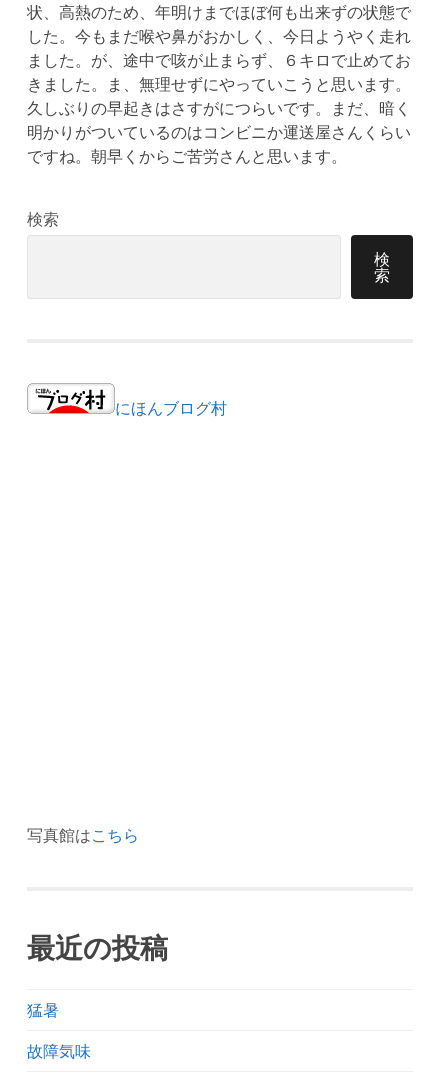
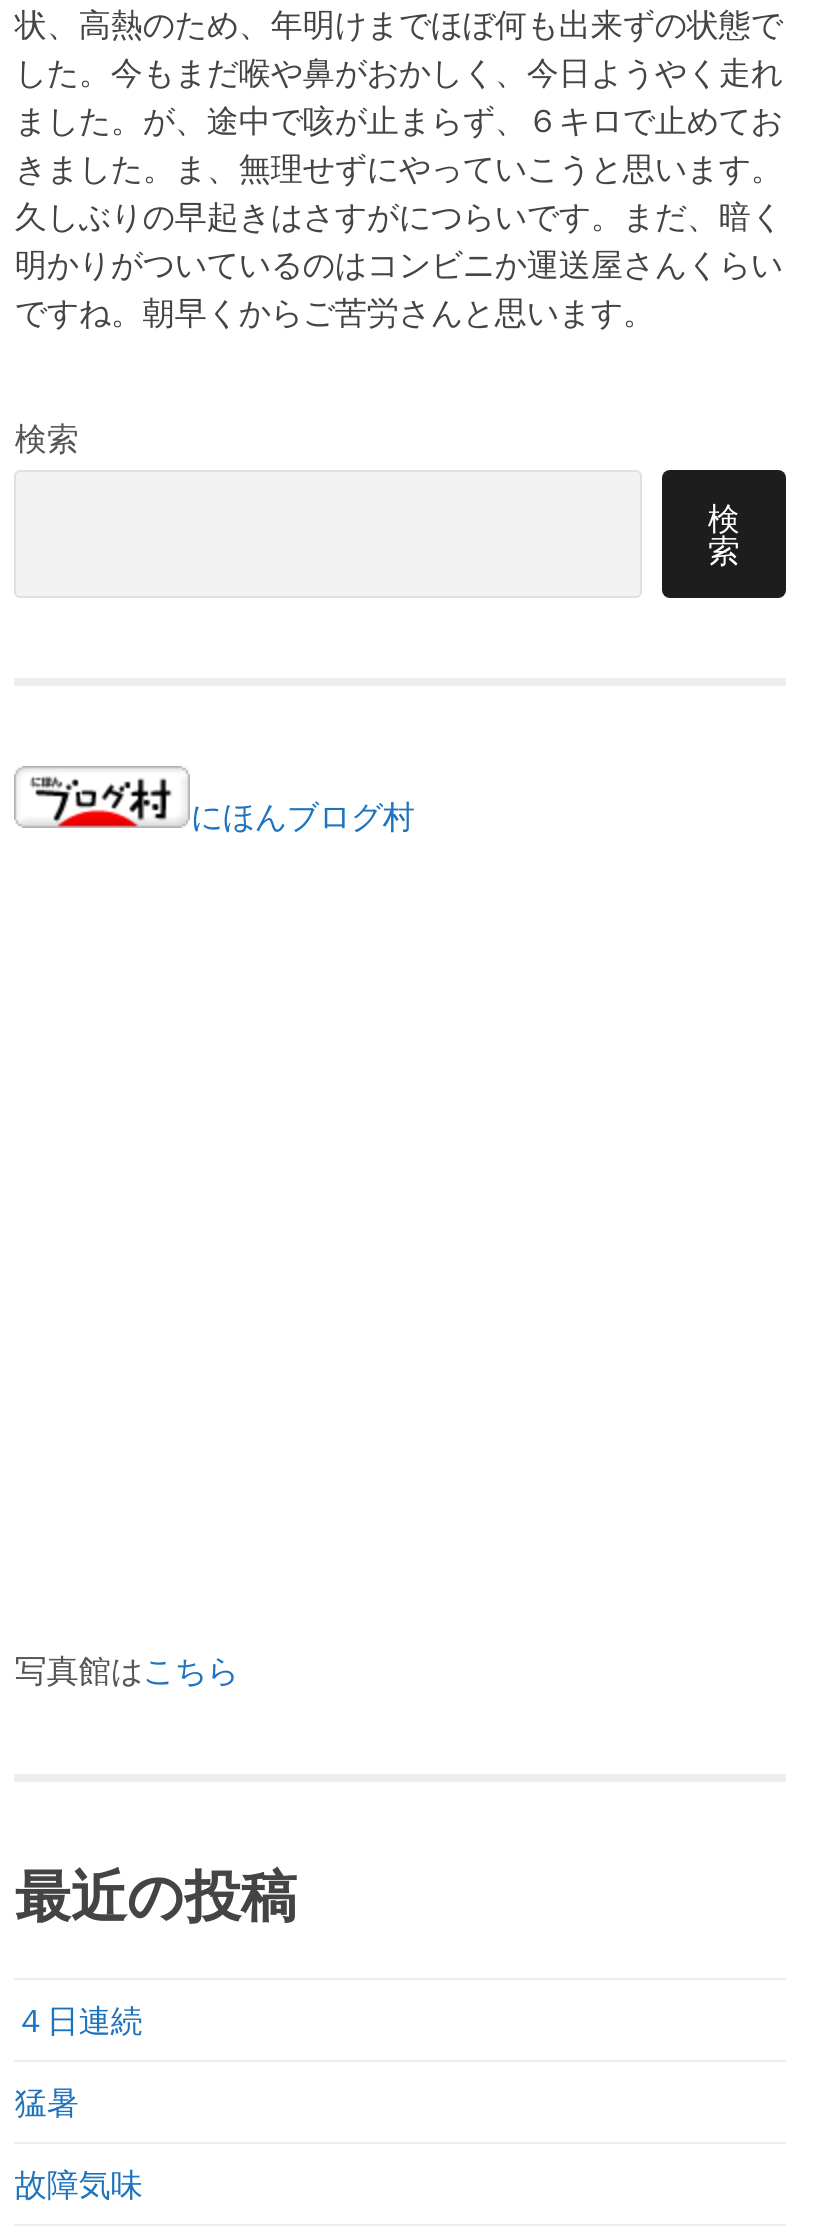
none -> [15,1999,143,2037] ４日連続

